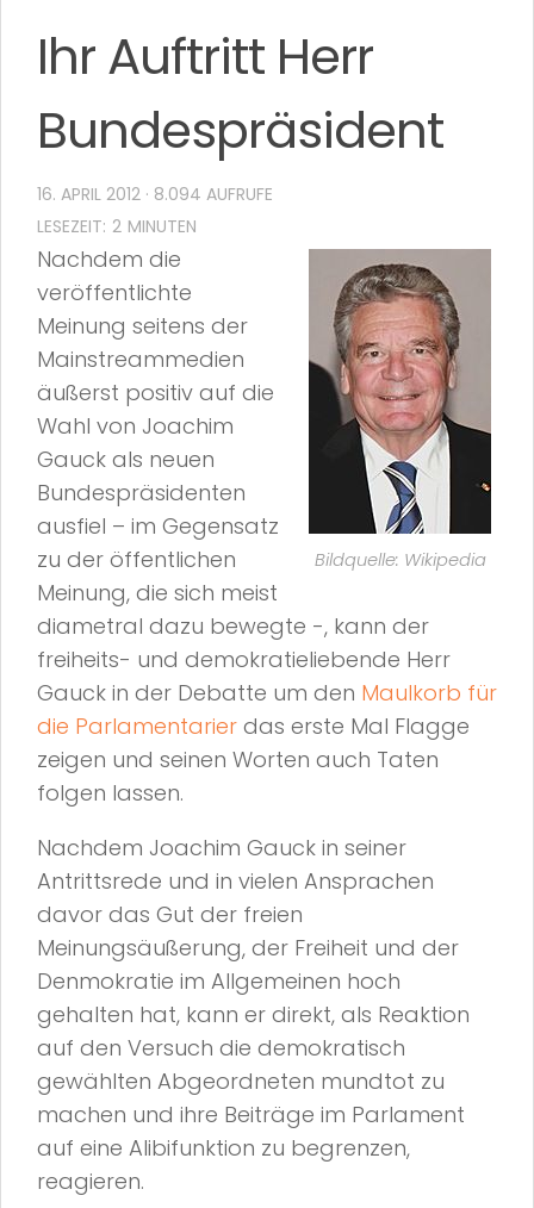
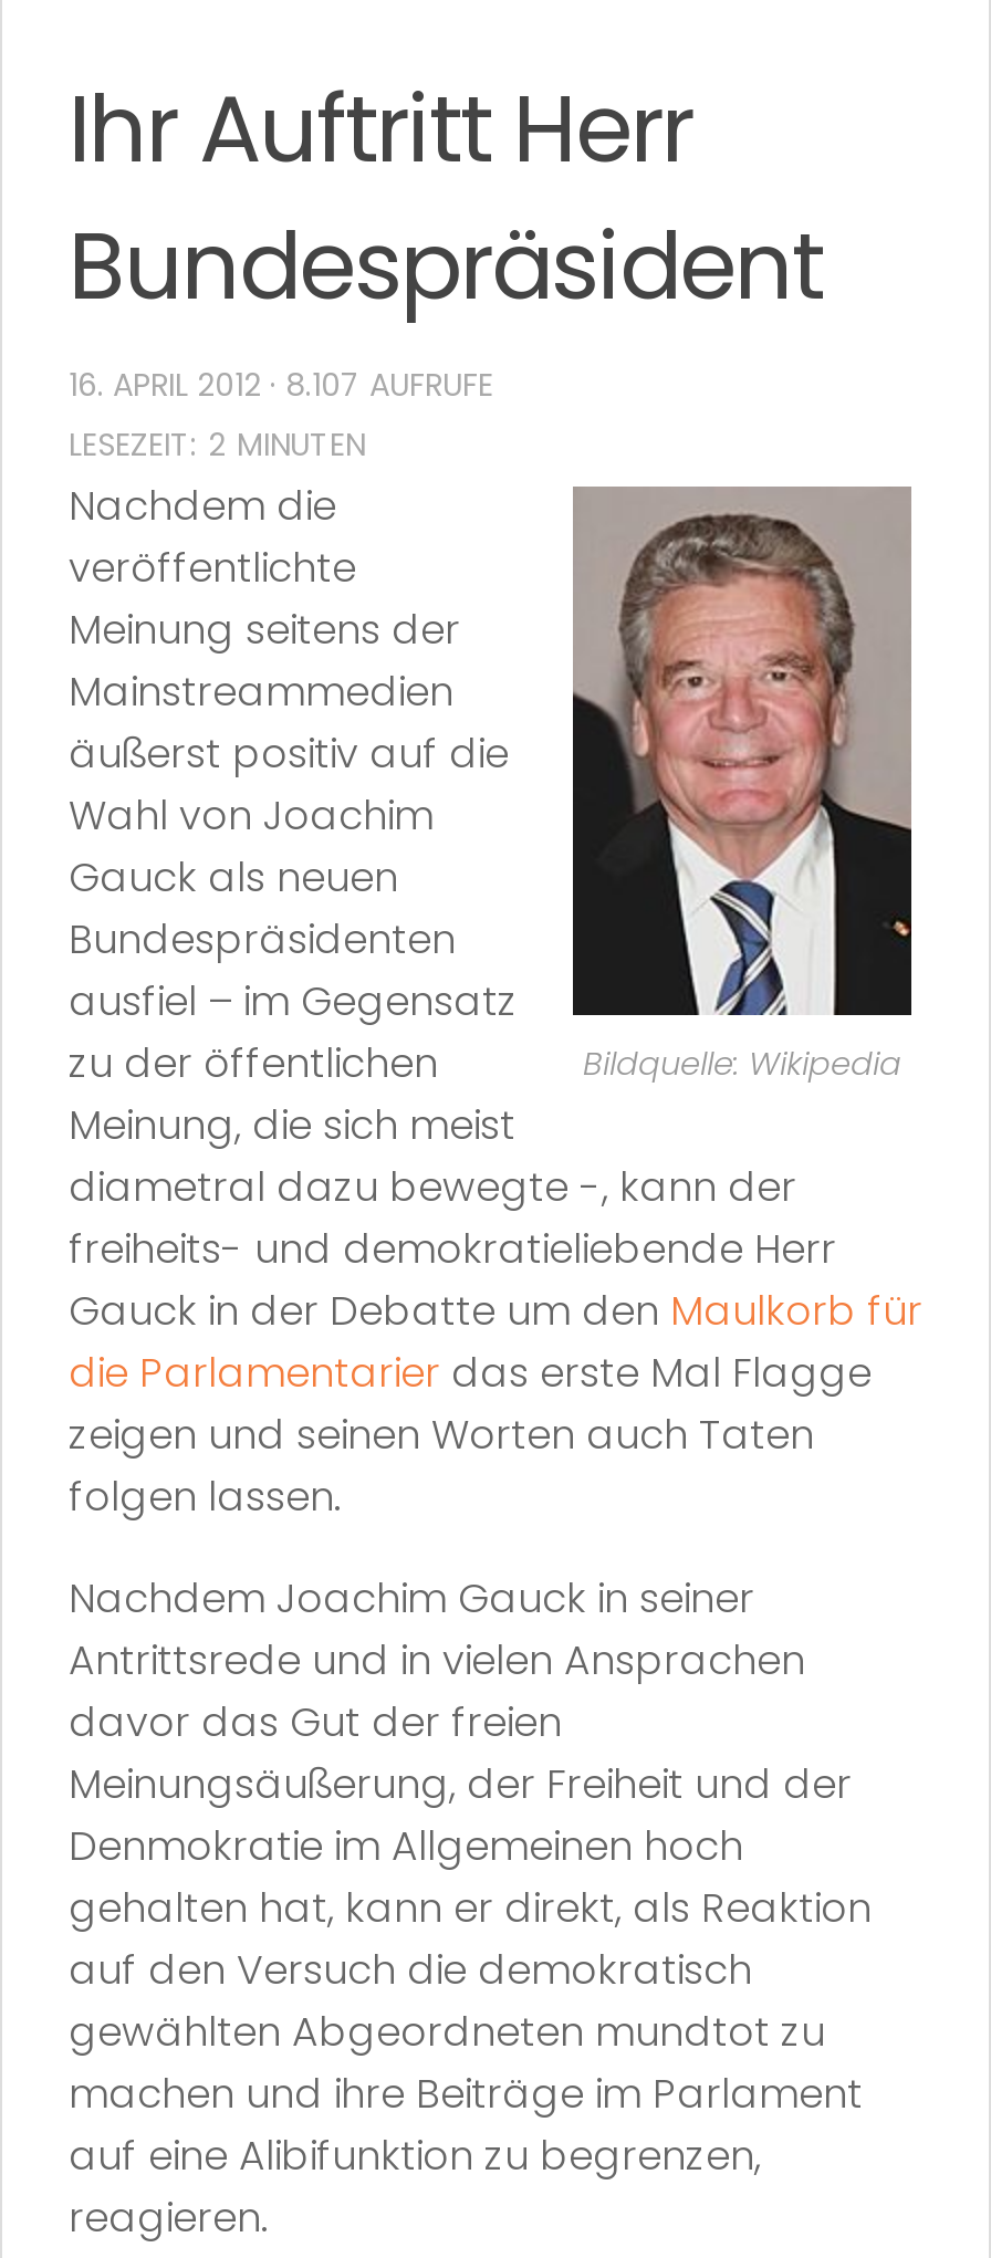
[37,182,273,206] 16. APRIL 2012 · 8.094 AUFRUFE -> [69,362,493,406] 16. APRIL 2012 · 8.107 AUFRUFE

